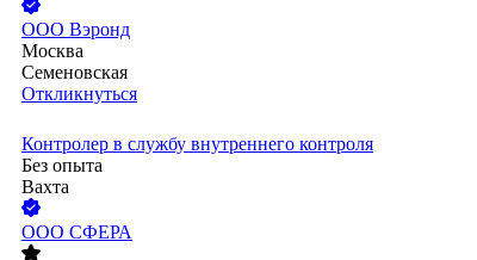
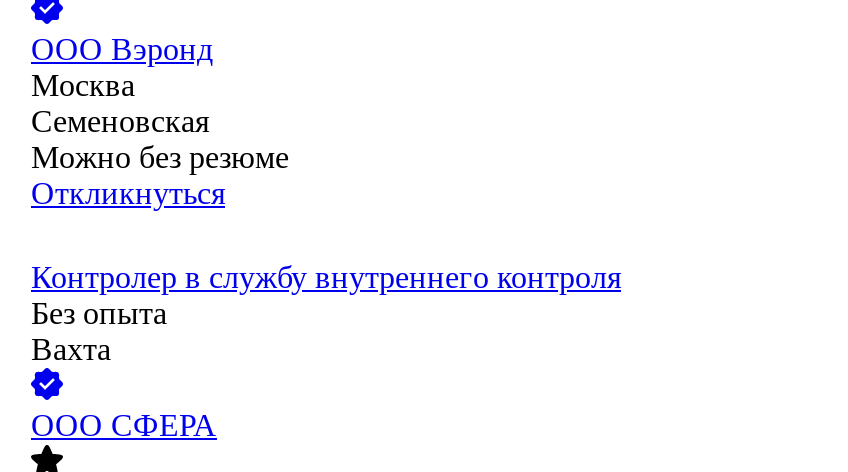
none -> [31,141,289,175] Можно без резюме

